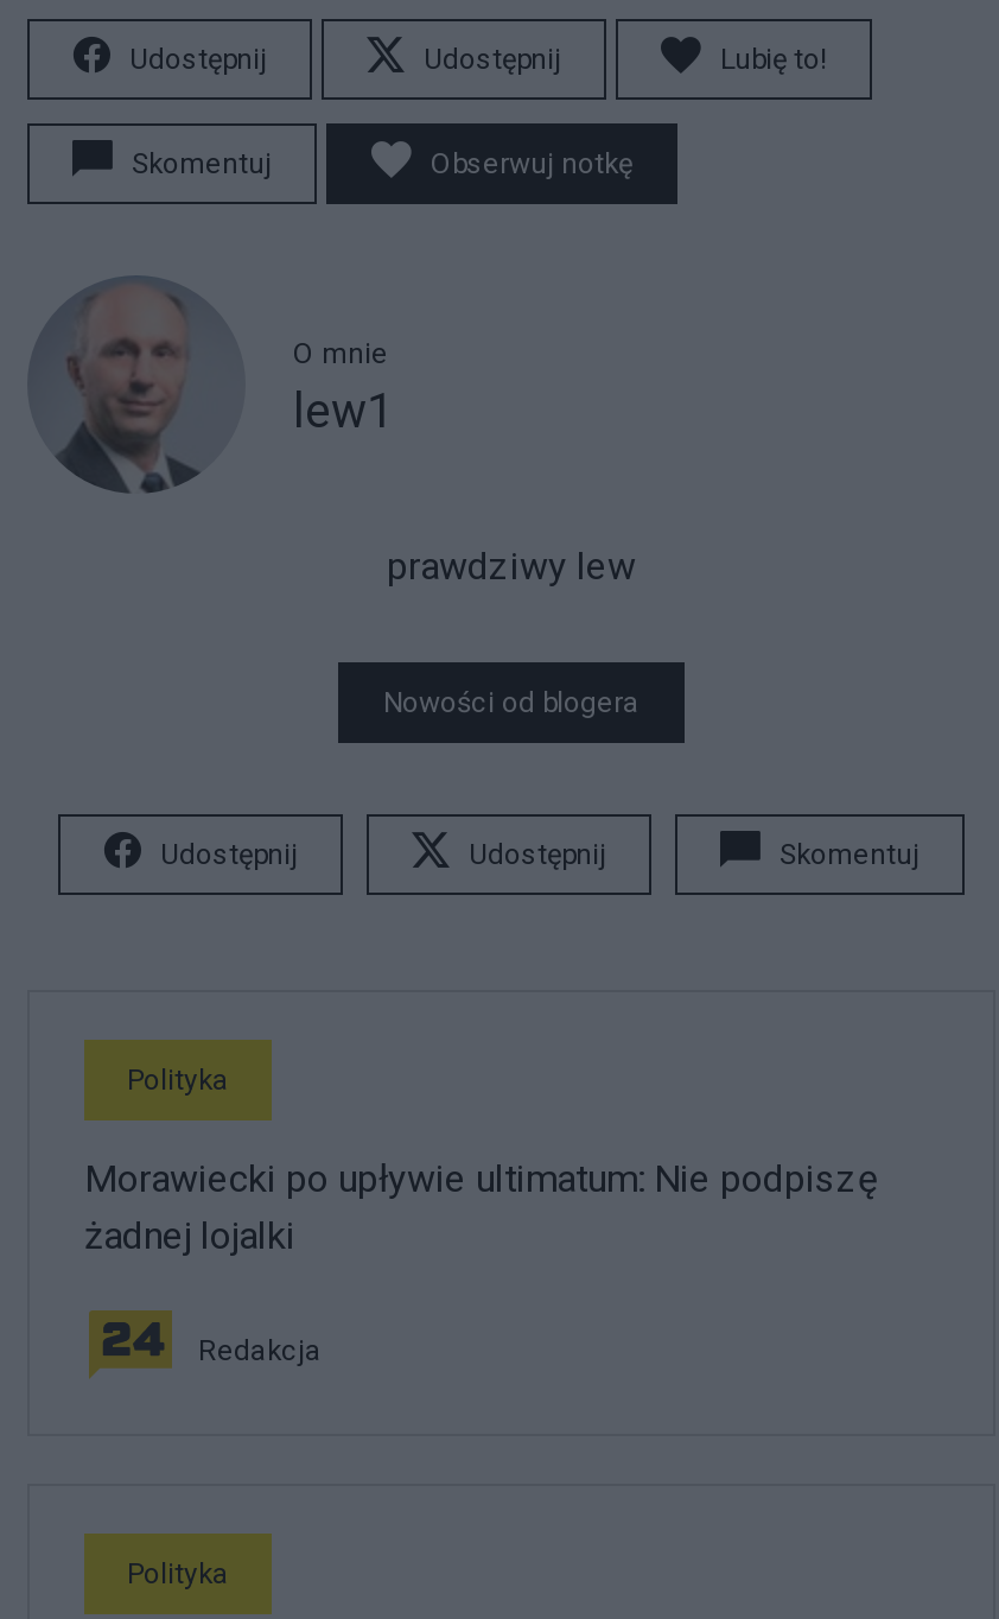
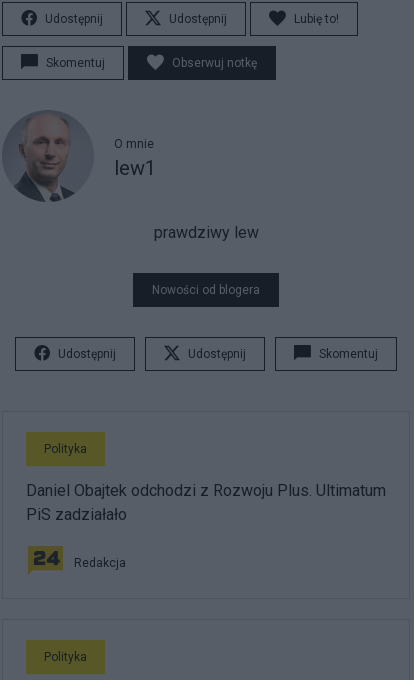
[84,1155,877,1257] Morawiecki po upływie ultimatum: Nie podpiszę | żadnej lojalki -> [26,481,386,524] Daniel Obajtek odchodzi z Rozwoju Plus. Ultimatum | PiS zadziałało

